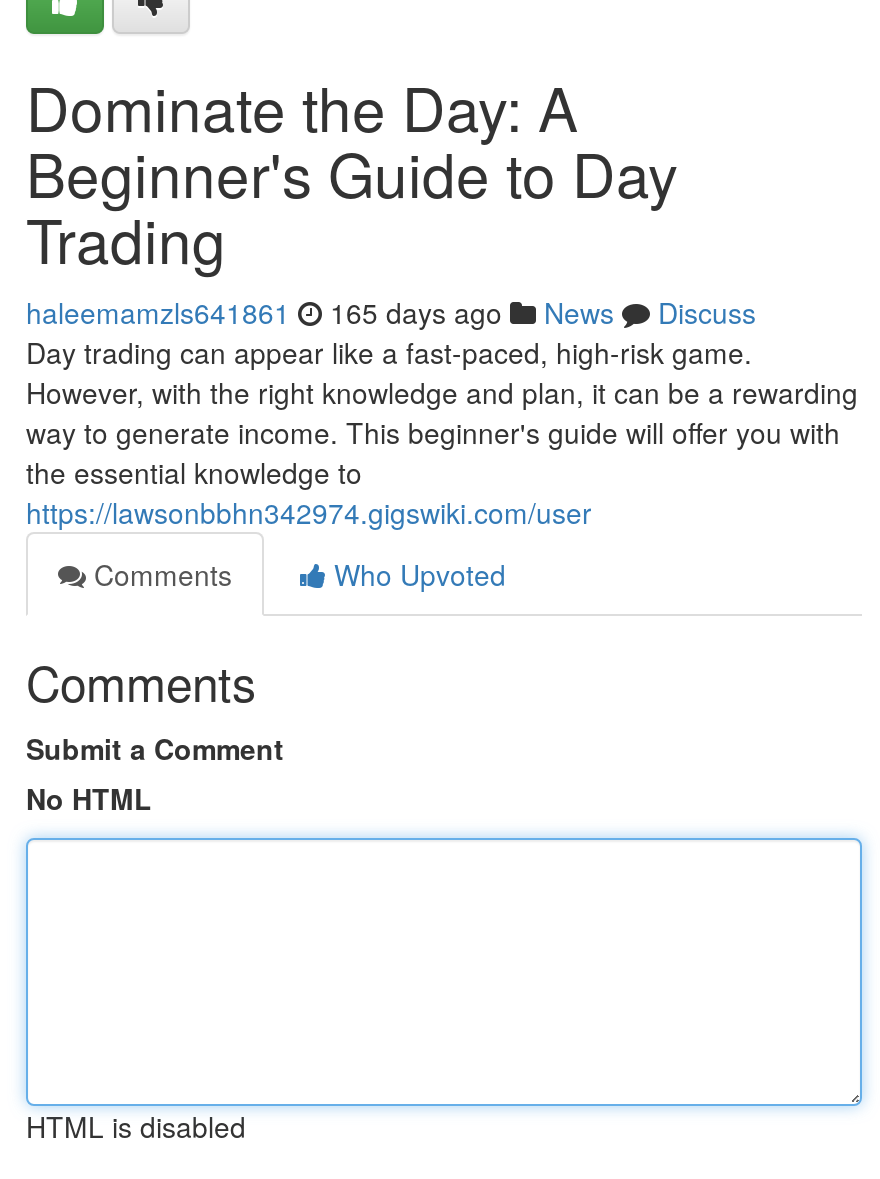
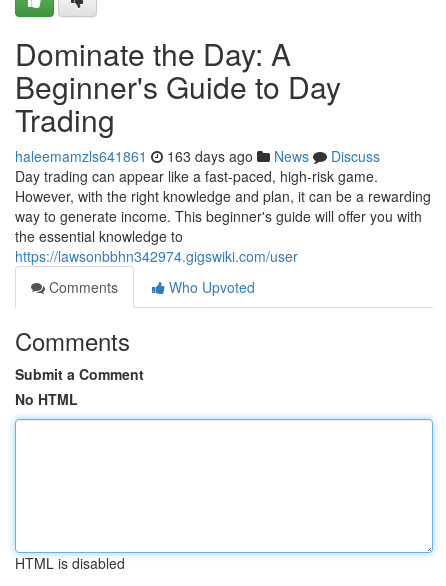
[26,292,756,332] haleemamzls641861 165 days ago News Discuss -> [15,146,380,166] haleemamzls641861 163 days ago News Discuss

